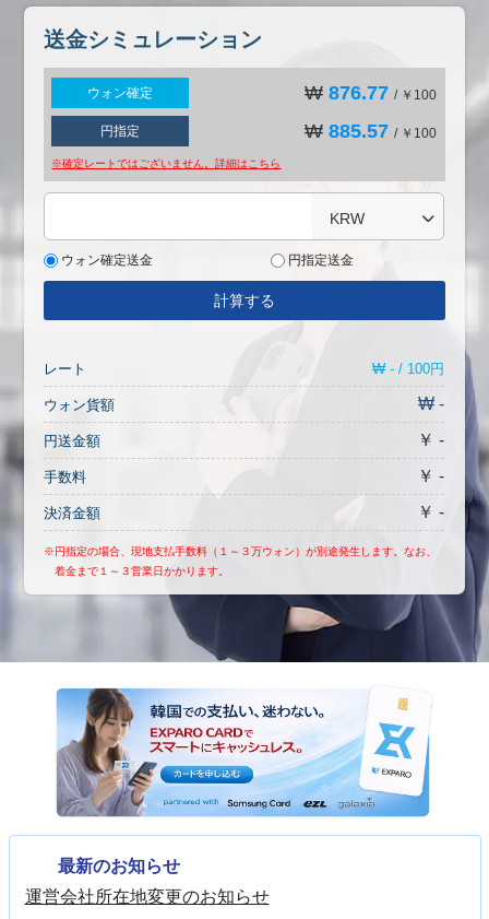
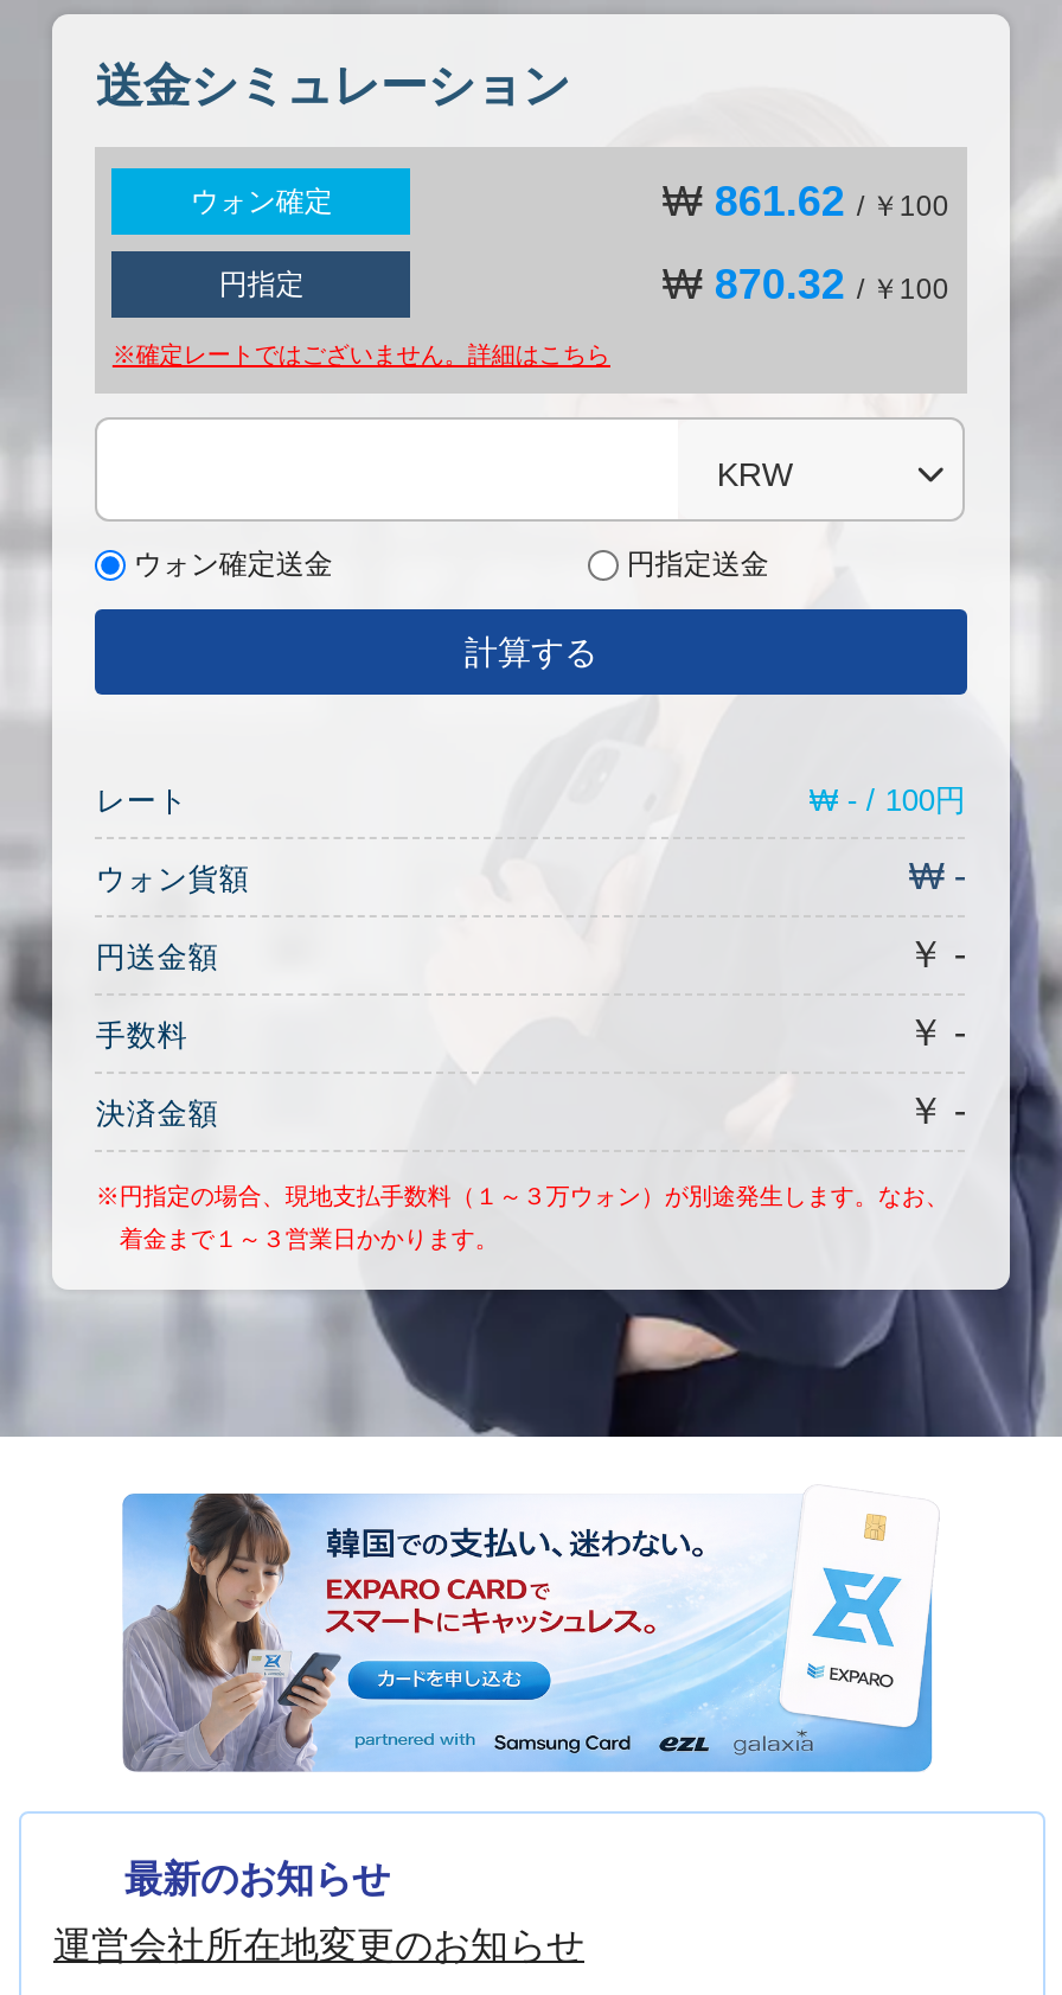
[305,82,437,104] ₩ 876.77 / ￥100 -> [662,178,949,225] ₩ 861.62 / ￥100
[305,120,437,142] ₩ 885.57 / ￥100 -> [662,260,949,307] ₩ 870.32 / ￥100

